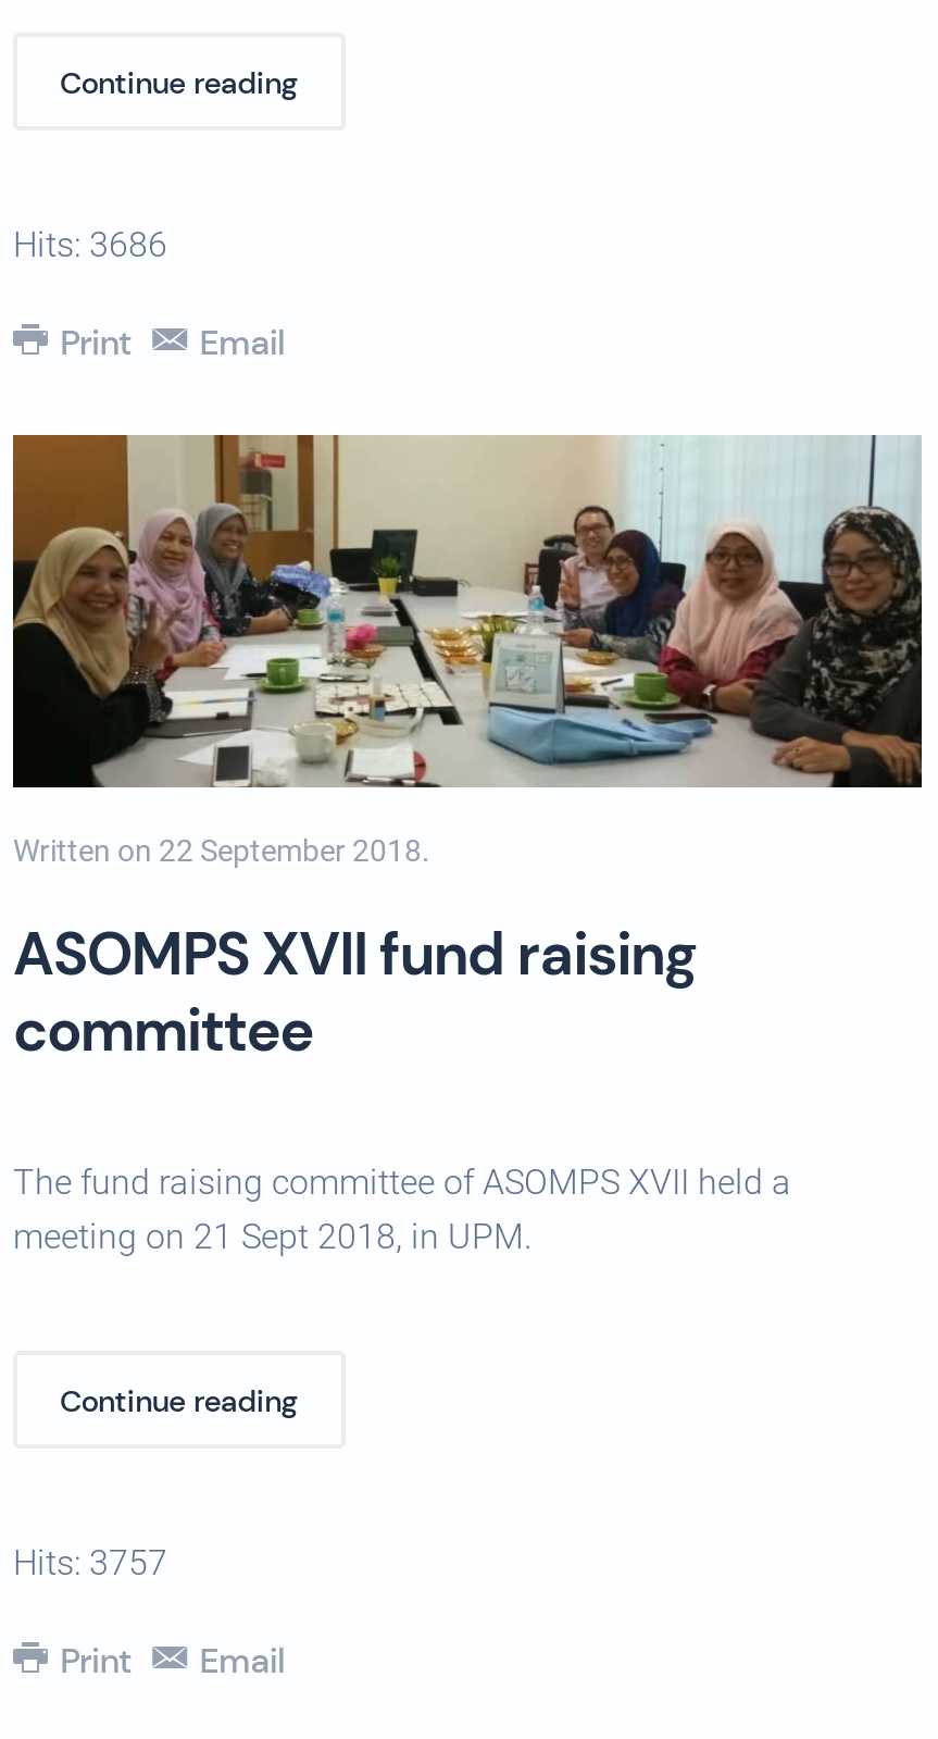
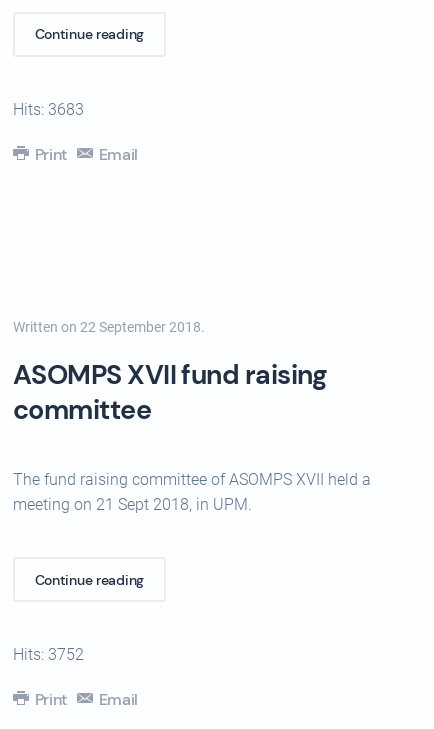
[13,224,167,265] Hits: 3686 -> [13,99,84,118] Hits: 3683
[11,432,924,791] [image] -> none
[13,1543,167,1585] Hits: 3757 -> [13,645,84,664] Hits: 3752

